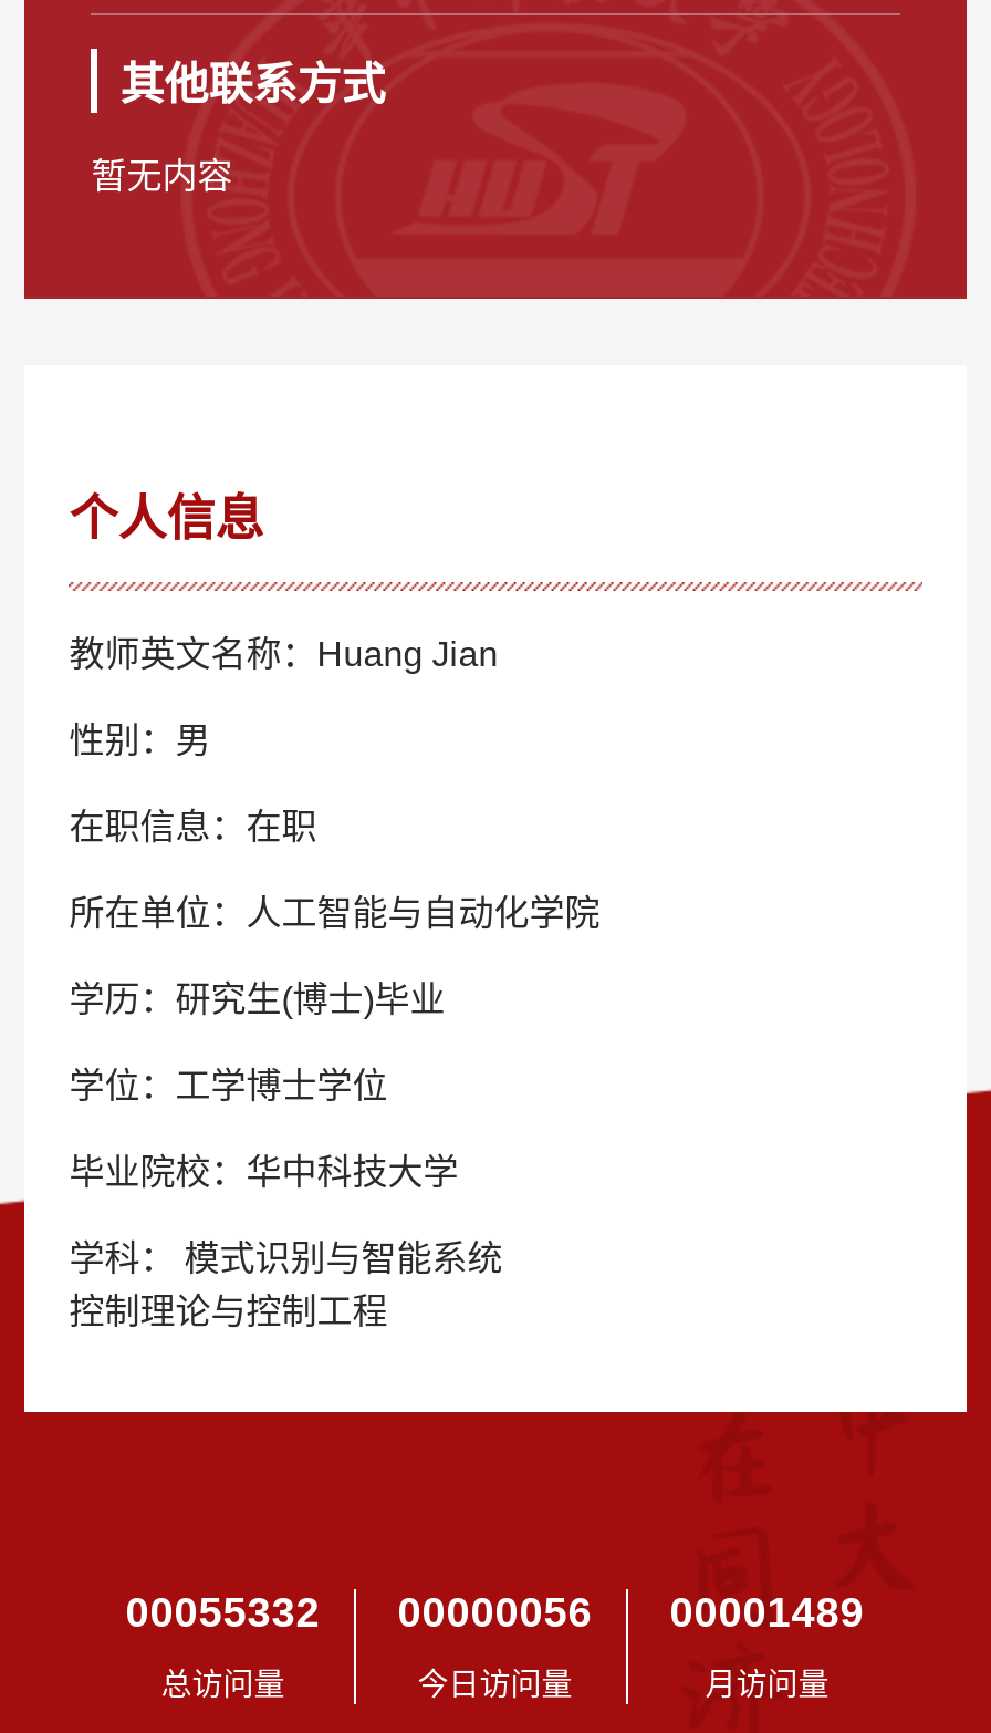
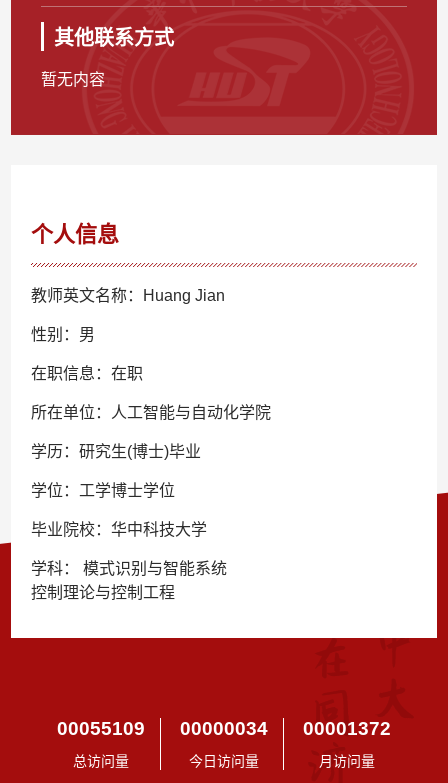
[125,1590,320,1637] 00055332 -> [57,718,145,739] 00055109
[398,1590,592,1637] 00000056 -> [180,718,268,739] 00000034
[670,1590,864,1637] 00001489 -> [303,718,391,739] 00001372

